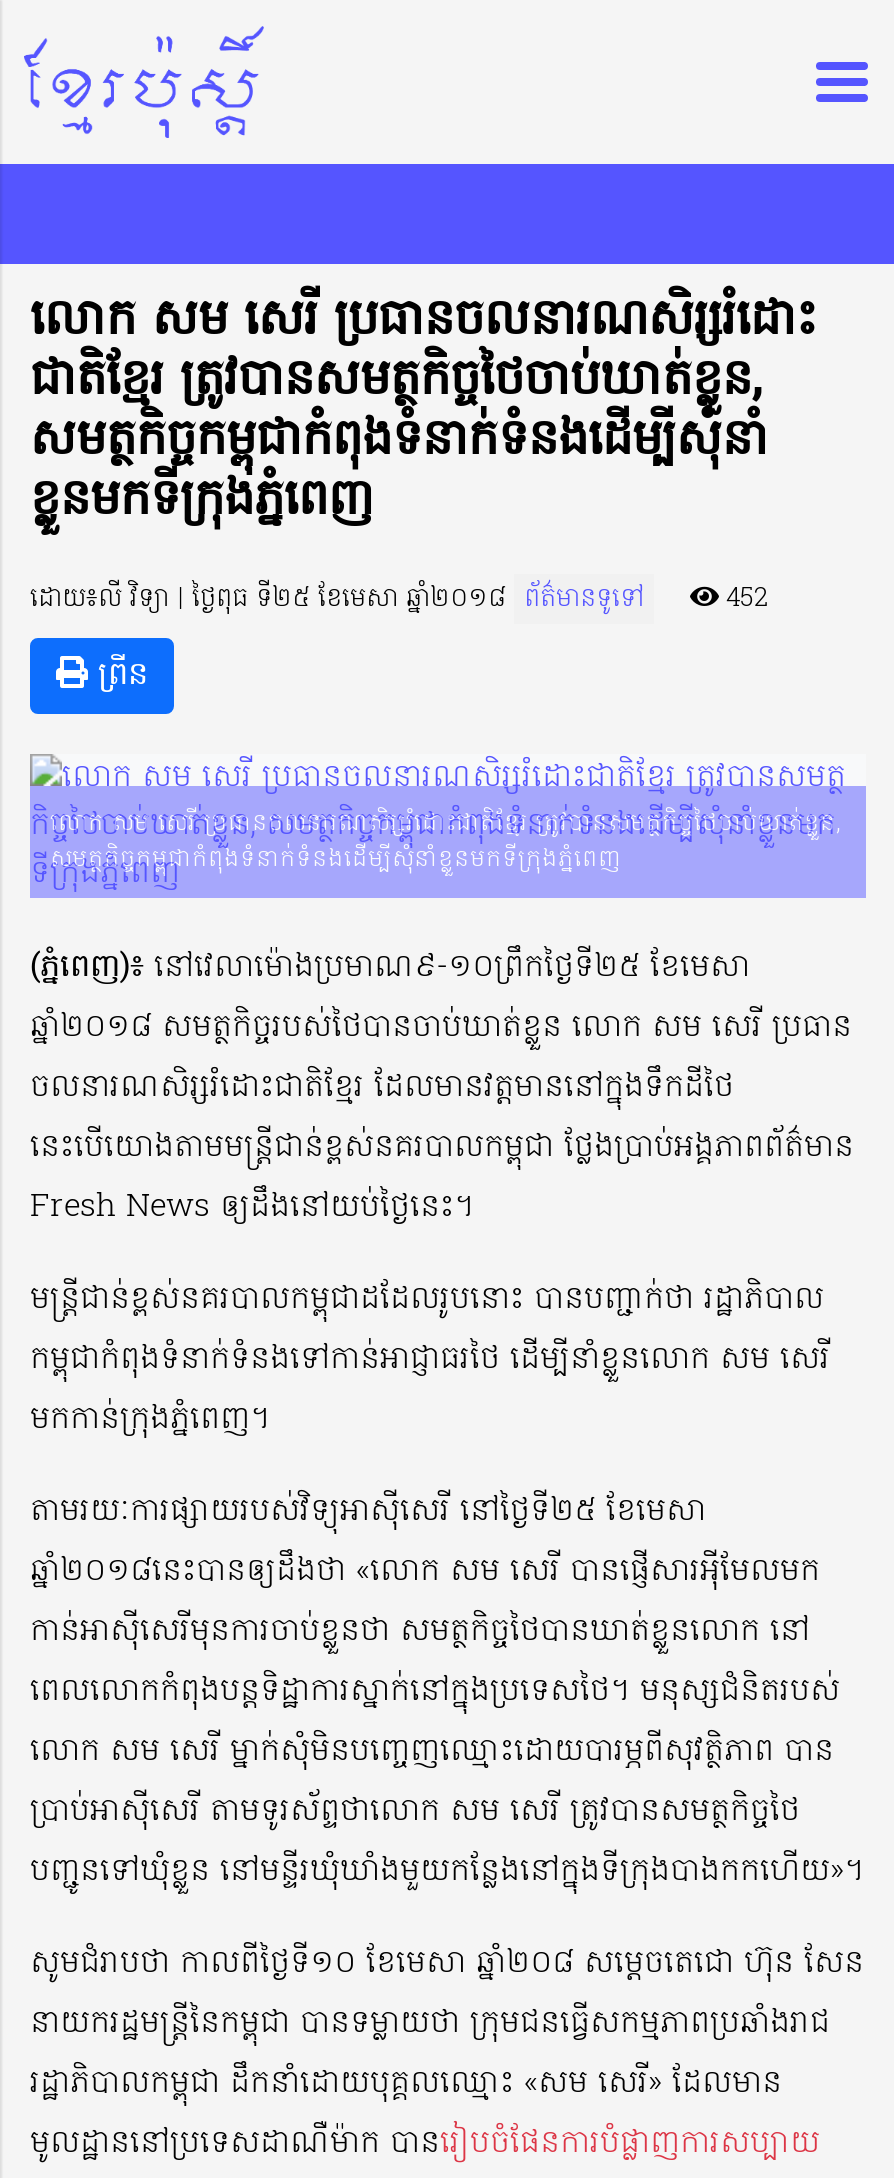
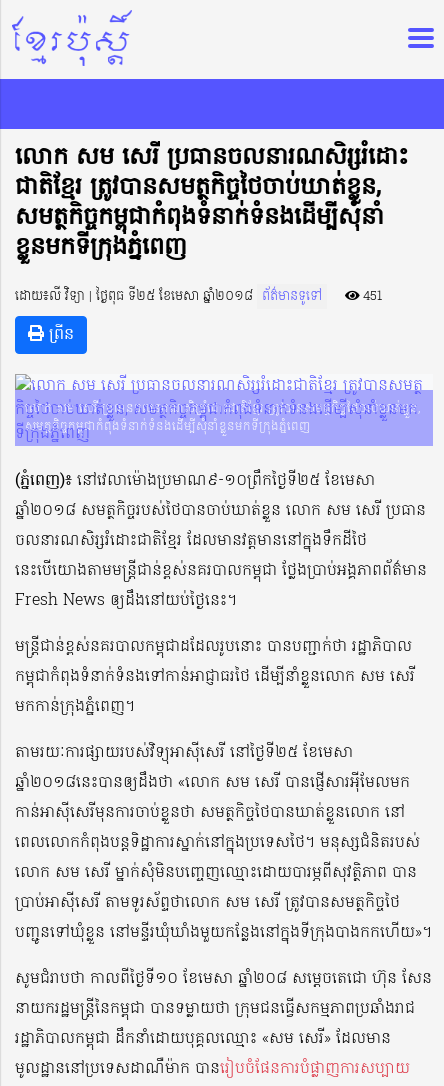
[718,580,768,618] 452 -> [359,287,382,306] 451

